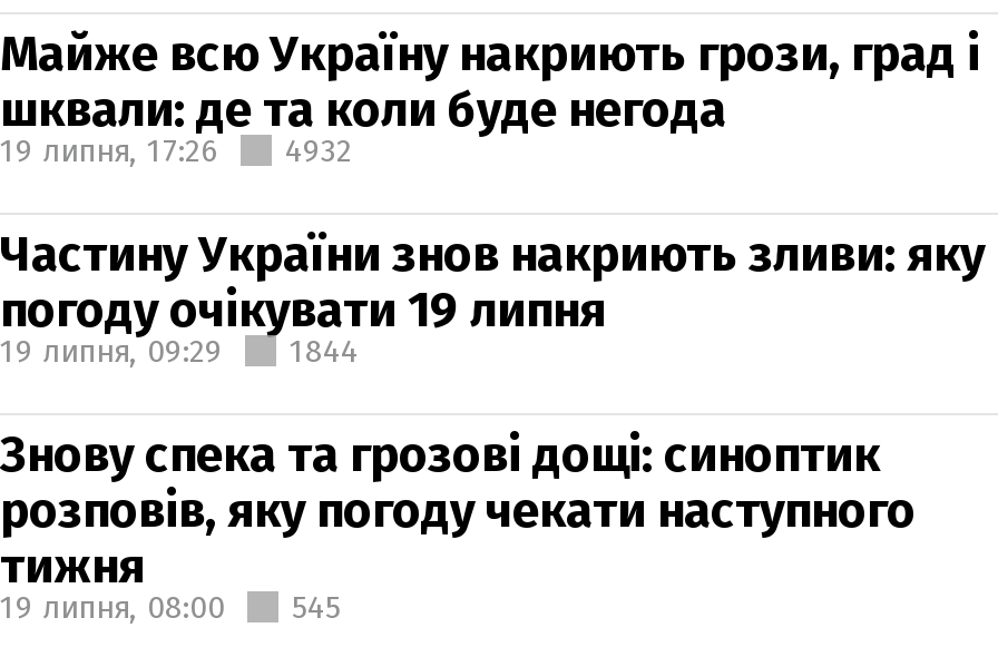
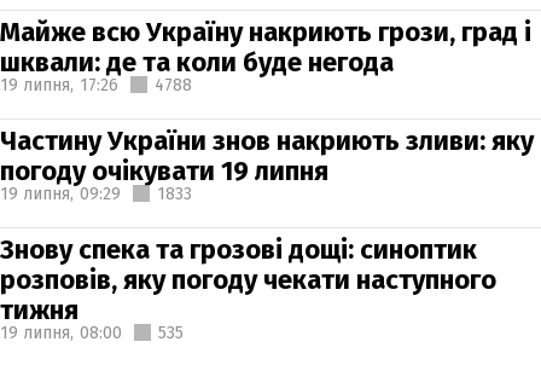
[0,131,352,169] 19 липня, 17:26 4932 -> [0,74,192,95] 19 липня, 17:26 4788
[0,332,359,370] 19 липня, 09:29 1844 -> [0,183,192,204] 19 липня, 09:29 1833
[0,588,341,626] 19 липня, 08:00 545 -> [0,322,184,343] 19 липня, 08:00 535

